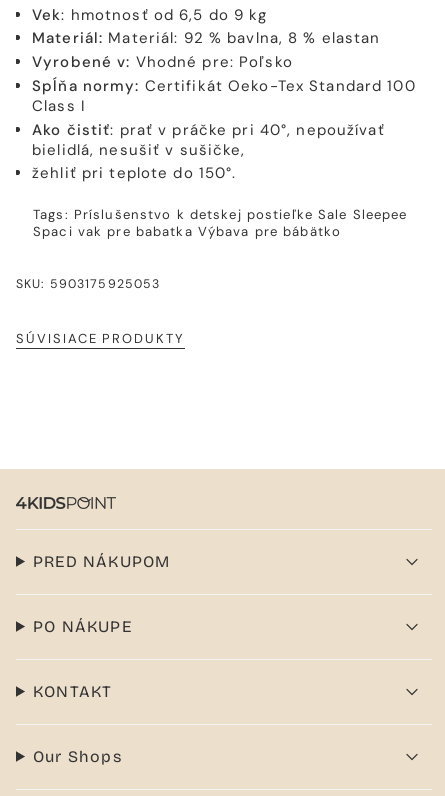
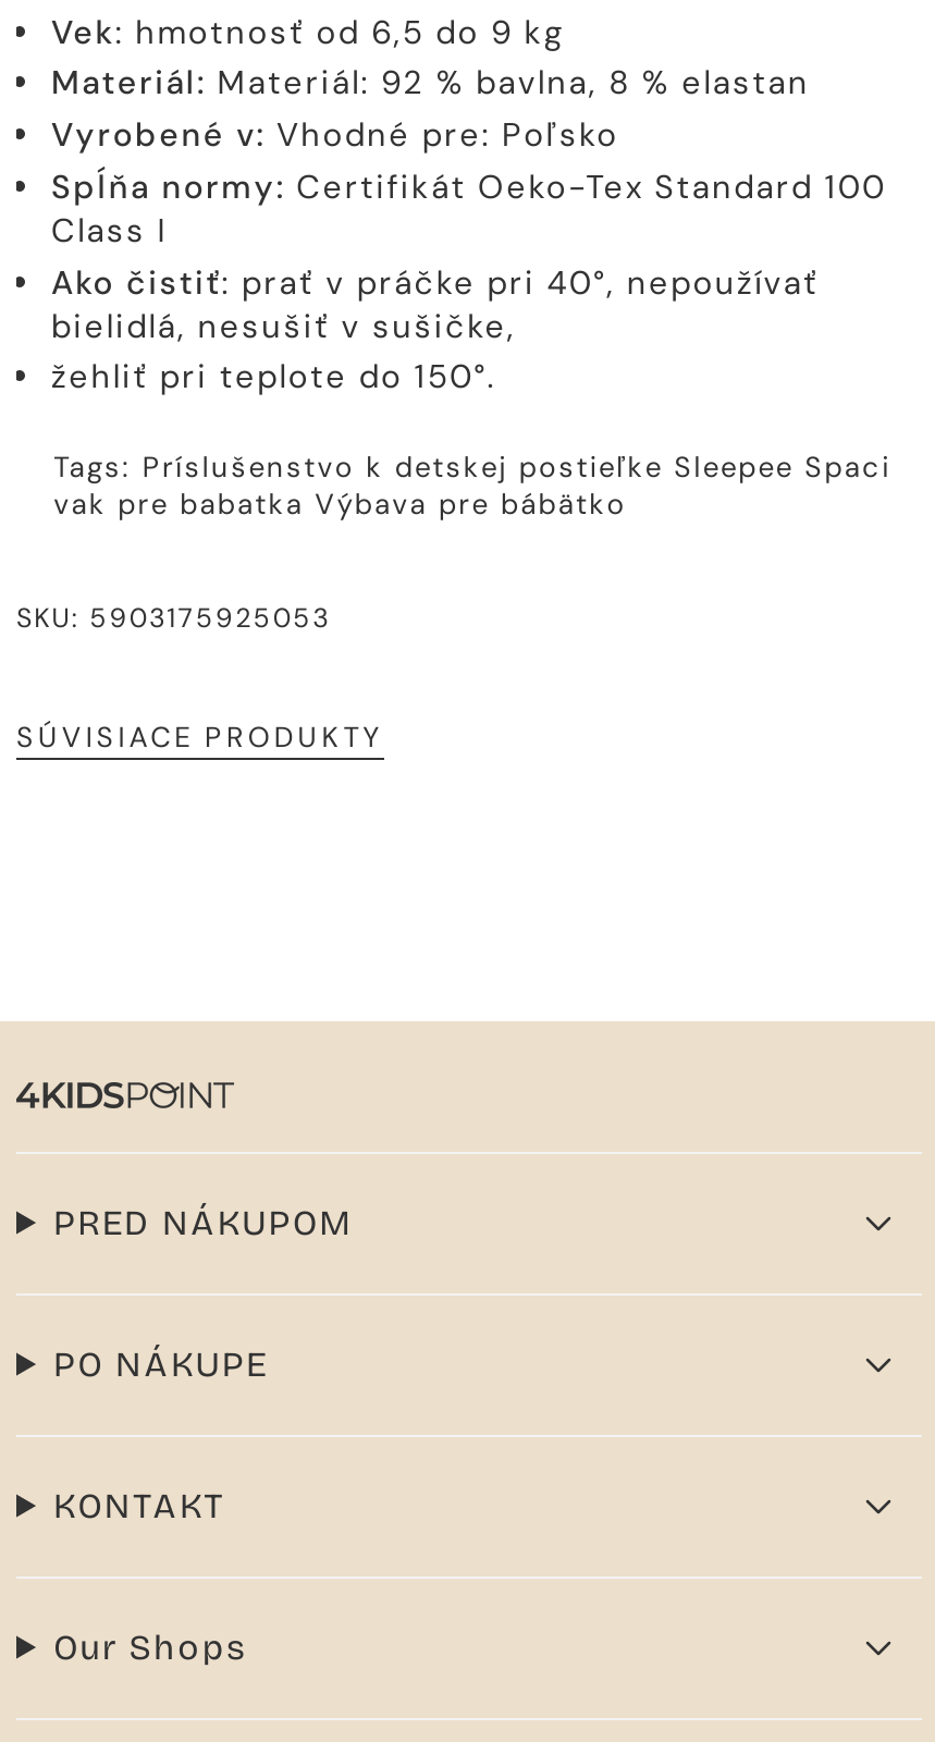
[33,206,408,240] Tags: Príslušenstvo k detskej postieľke Sale Sleepee | Spaci vak pre babatka Výbava pre bábätko -> [54,449,891,523] Tags: Príslušenstvo k detskej postieľke Sleepee Spaci | vak pre babatka Výbava pre bábätko

